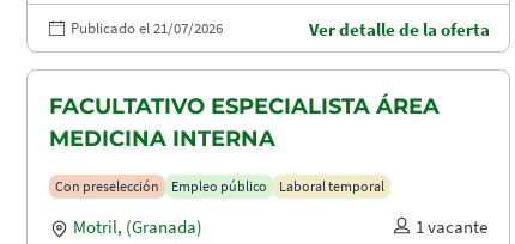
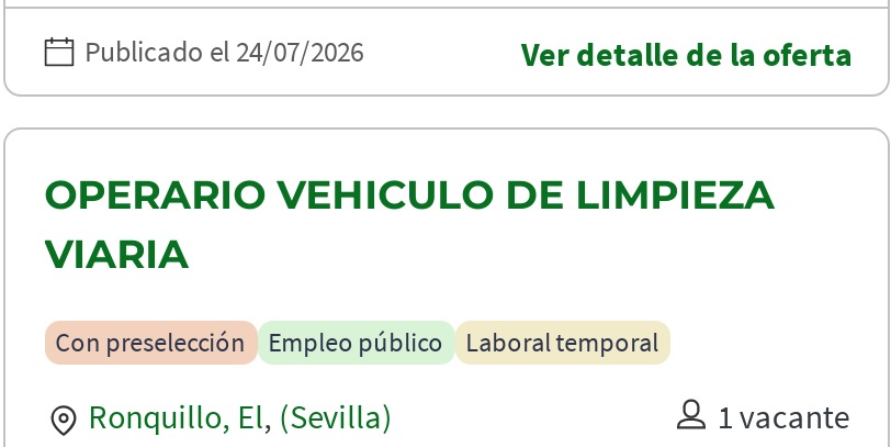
[71,17,223,38] Publicado el 21/07/2026 -> [84,32,363,69] Publicado el 24/07/2026
[49,94,439,152] FACULTATIVO ESPECIALISTA ÁREA | MEDICINA INTERNA -> [44,172,775,279] OPERARIO VEHICULO DE LIMPIEZA | VIARIA
[73,216,202,238] Motril, (Granada) -> [88,396,393,438] Ronquillo, El, (Sevilla)

